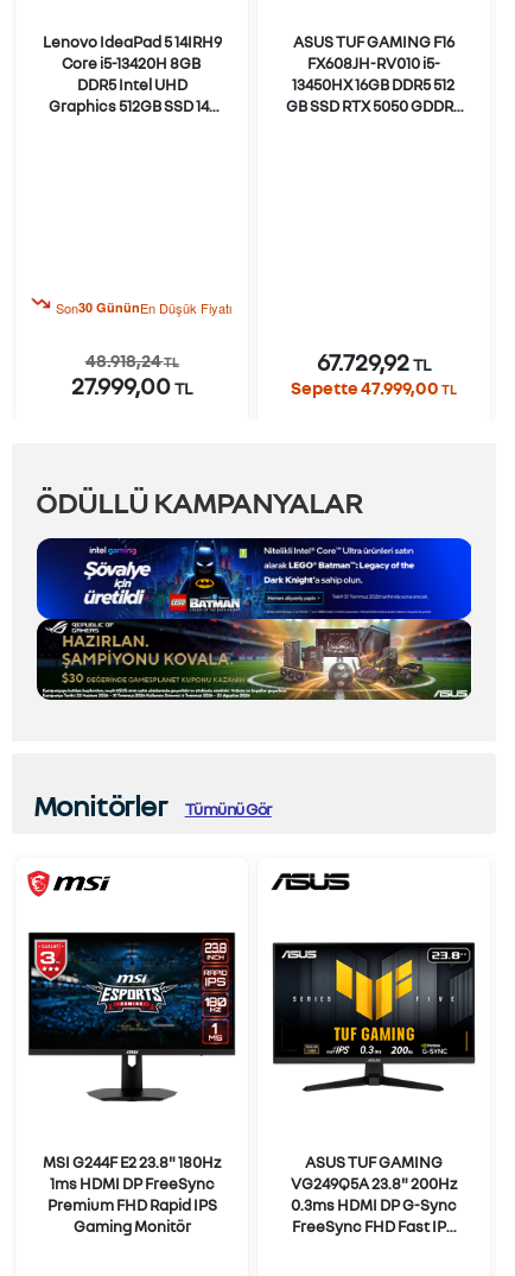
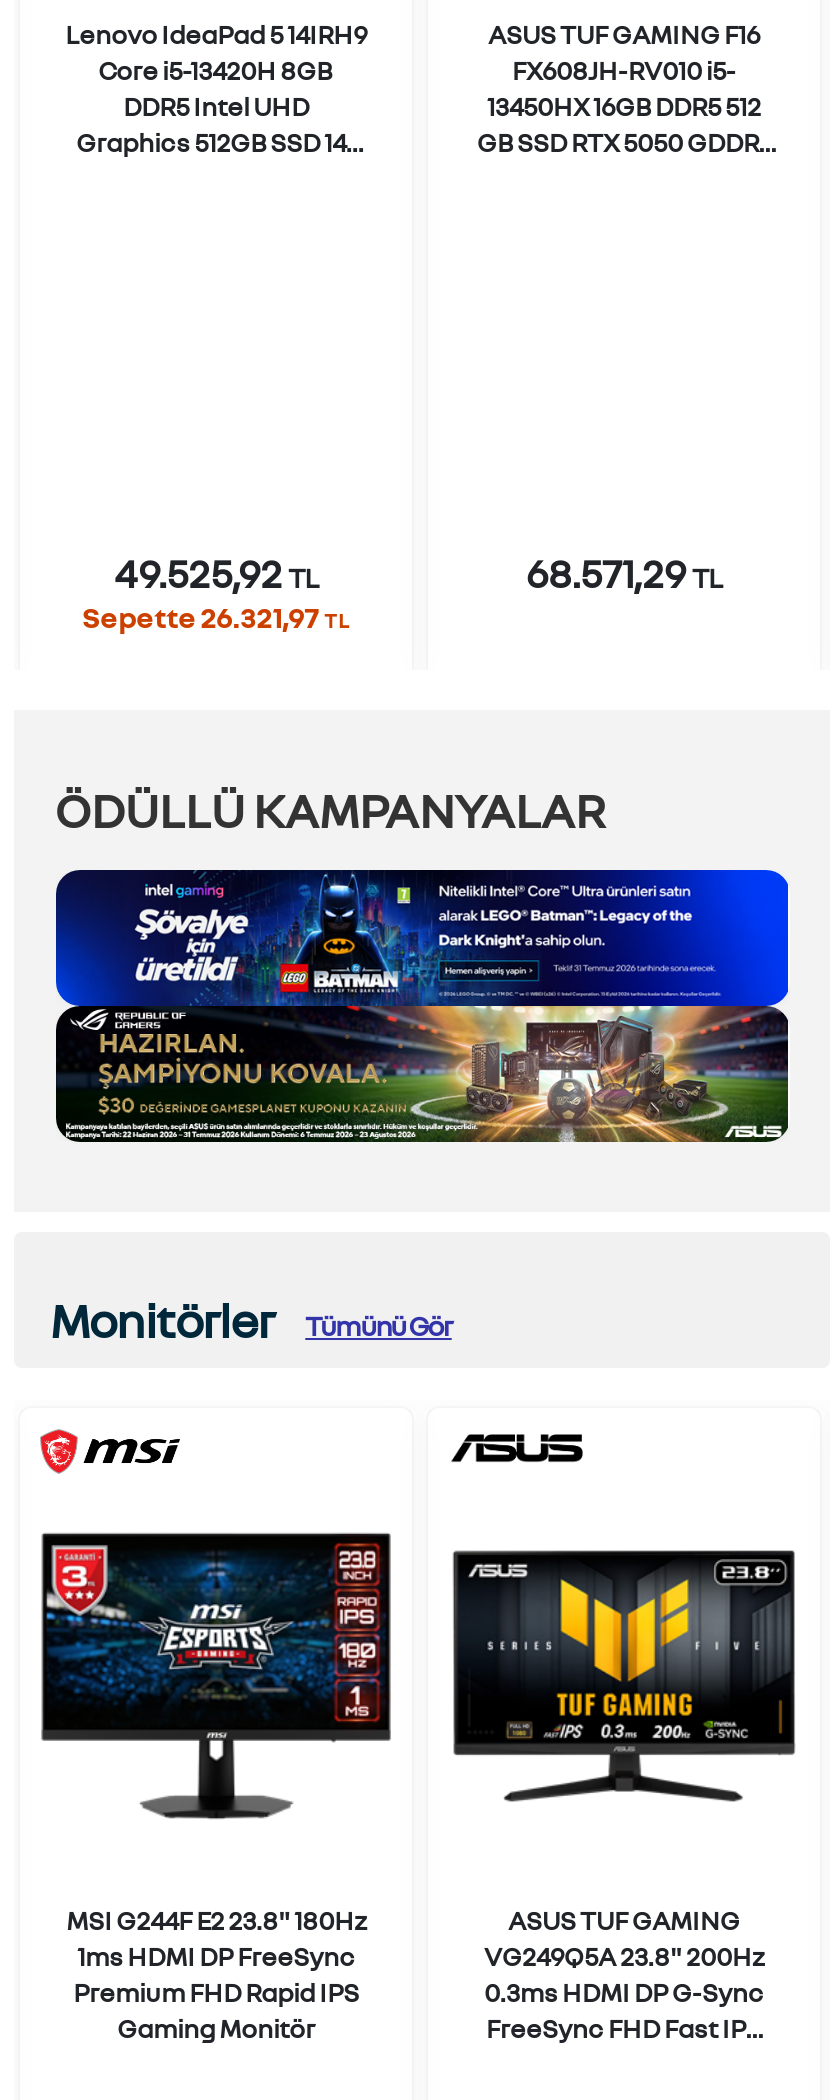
[56,298,232,399] Son30 GününEn Düşük Fiyatı | 48.918,24TL | 27.999,00TL -> [82,548,350,634] 49.525,92TL | Sepette 26.321,97TL
[291,347,457,398] 67.729,92TL | Sepette 47.999,00TL -> [526,548,722,596] 68.571,29TL

